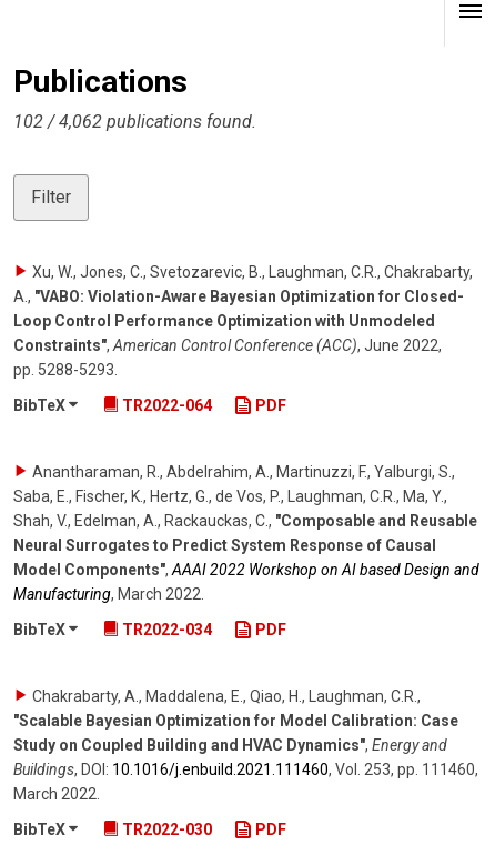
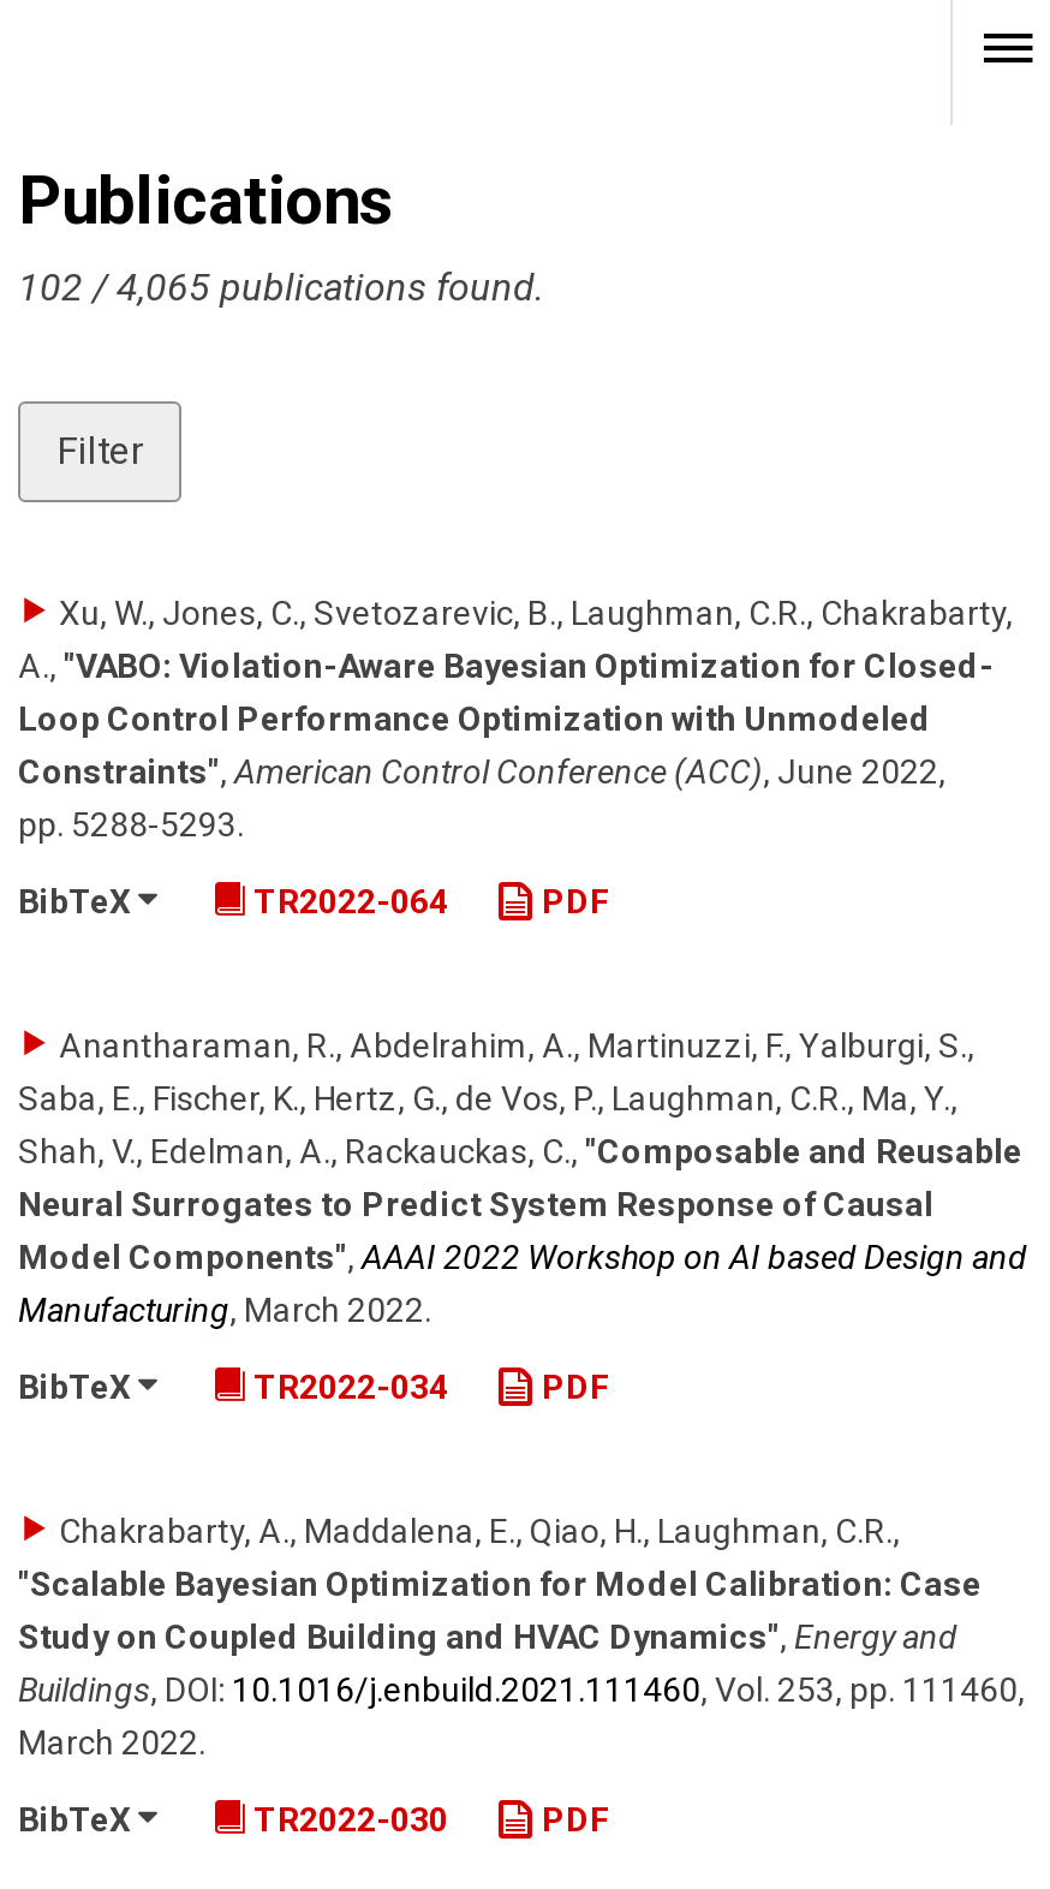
[13,111,256,133] 102 / 4,062 publications found. -> [18,265,544,311] 102 / 4,065 publications found.

